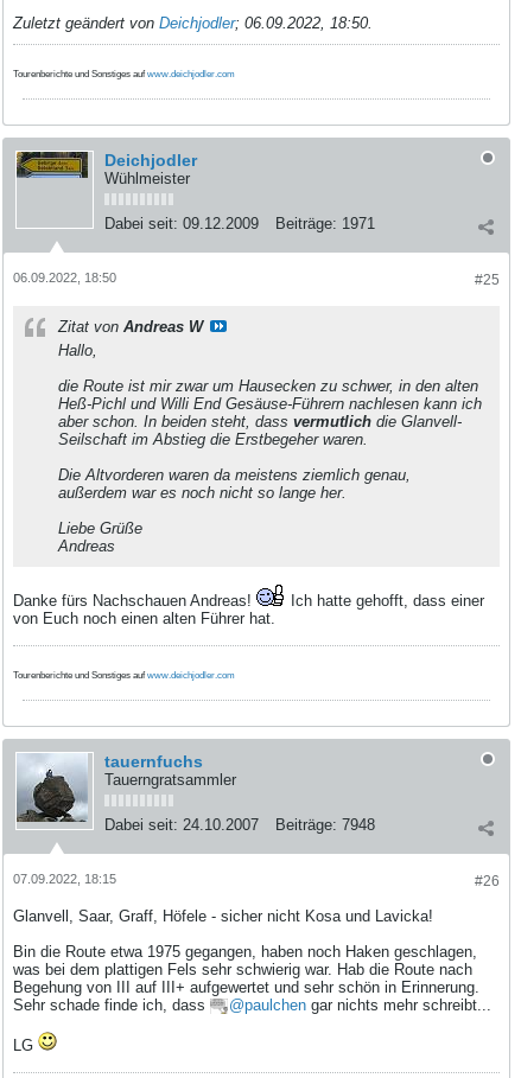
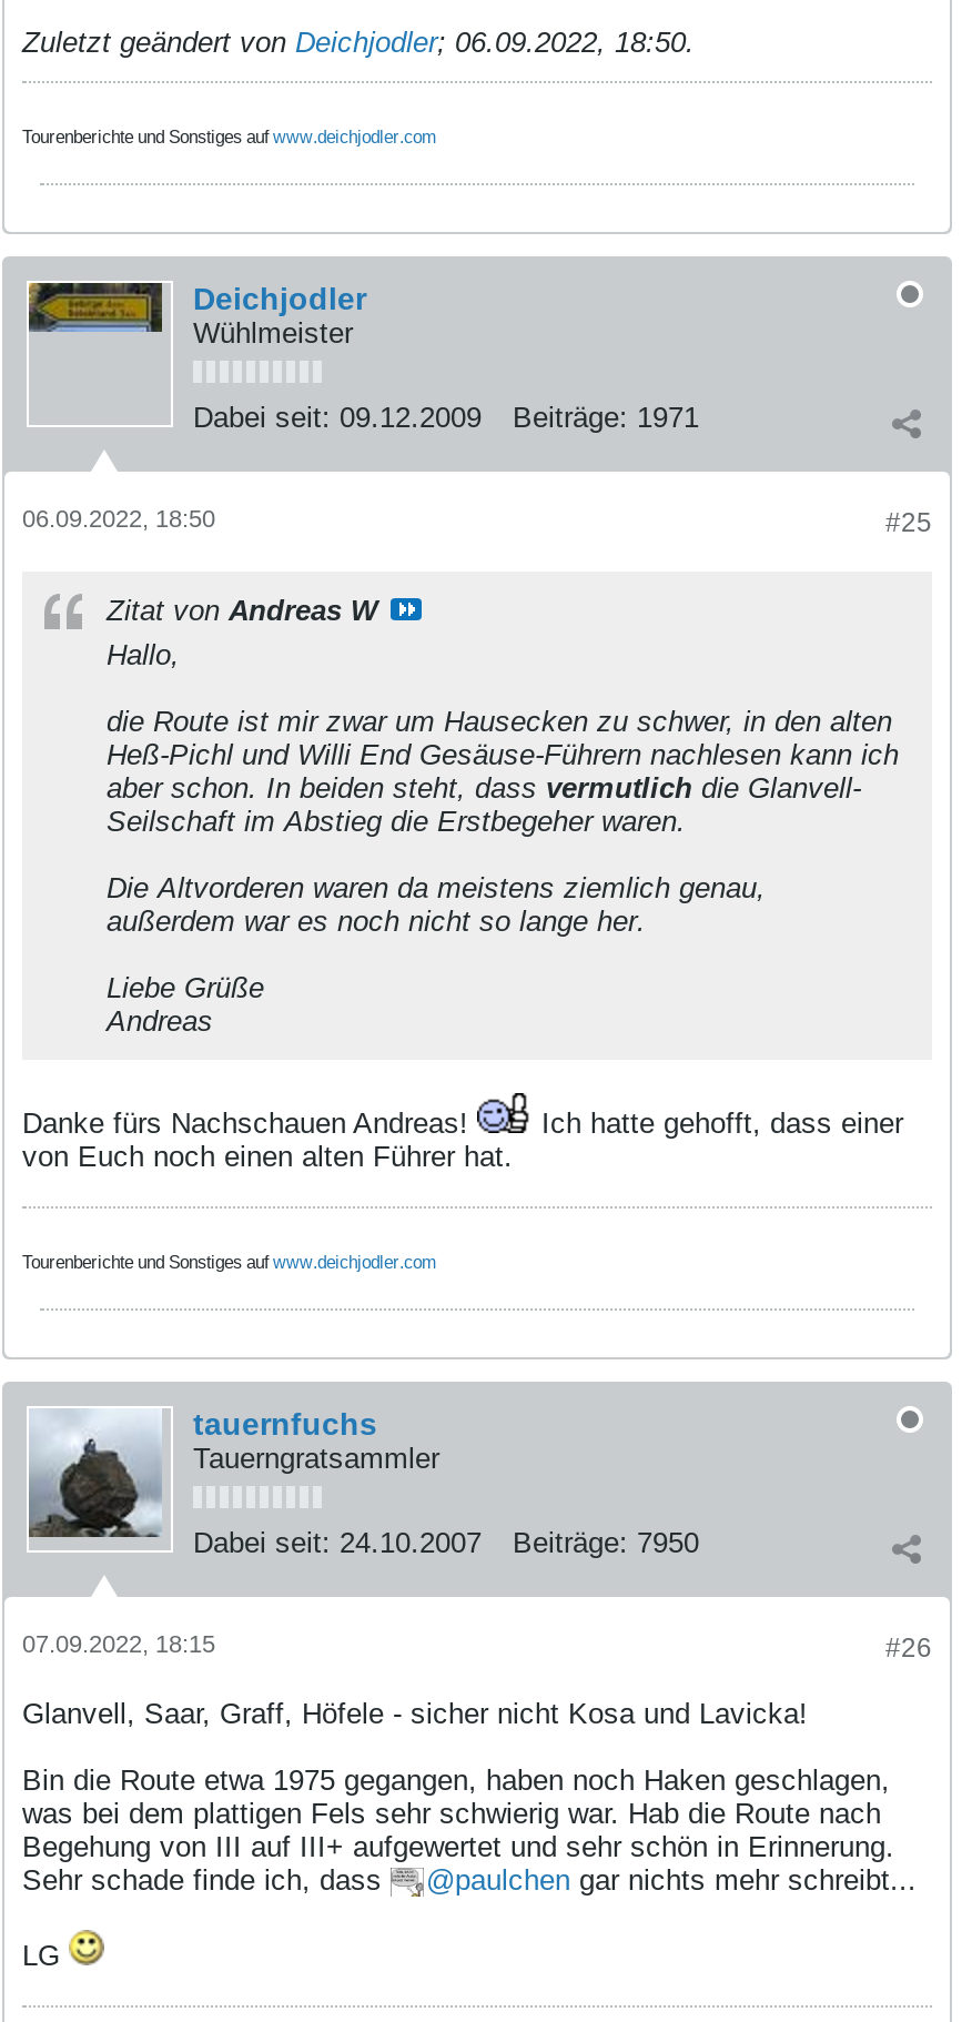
[104,816,375,834] Dabei seit: 24.10.2007 Beiträge: 7948 -> [193,1526,699,1559] Dabei seit: 24.10.2007 Beiträge: 7950

